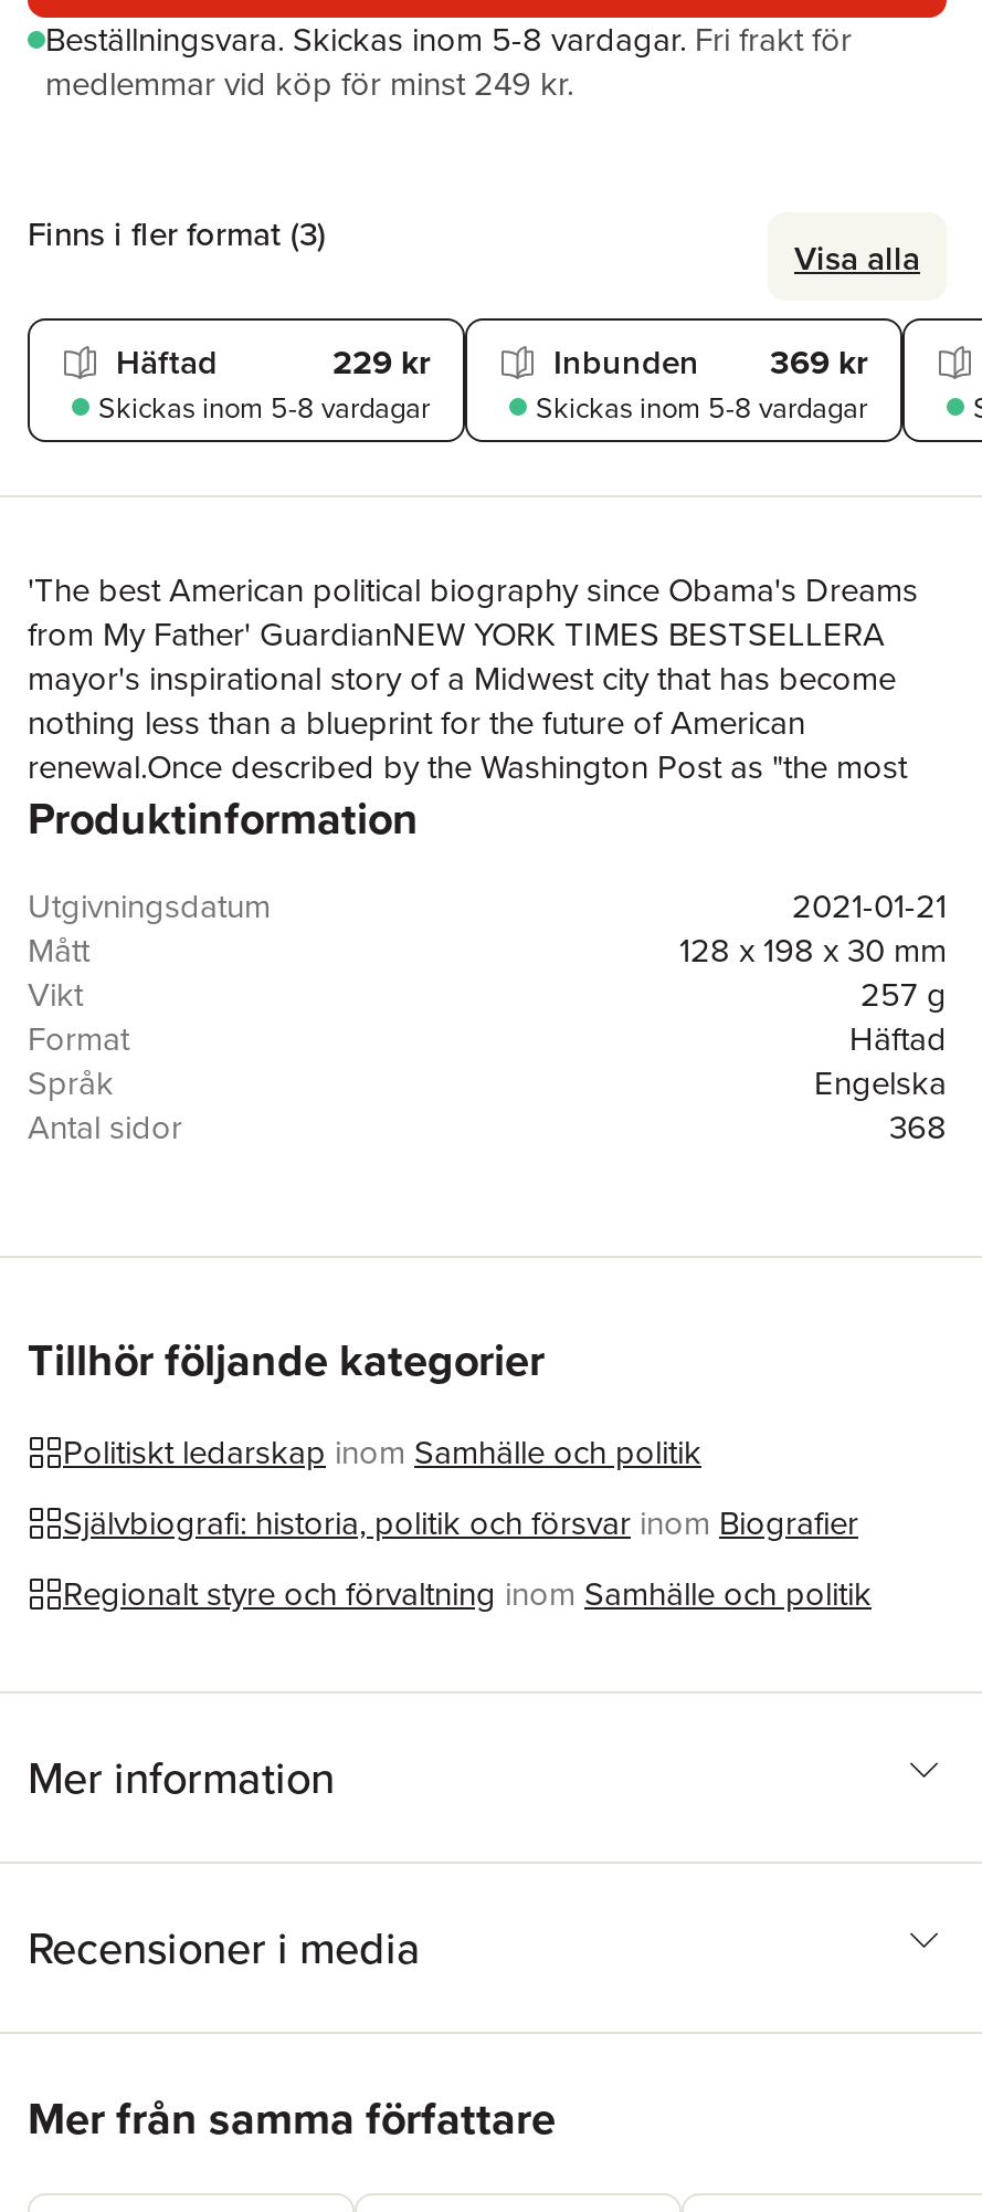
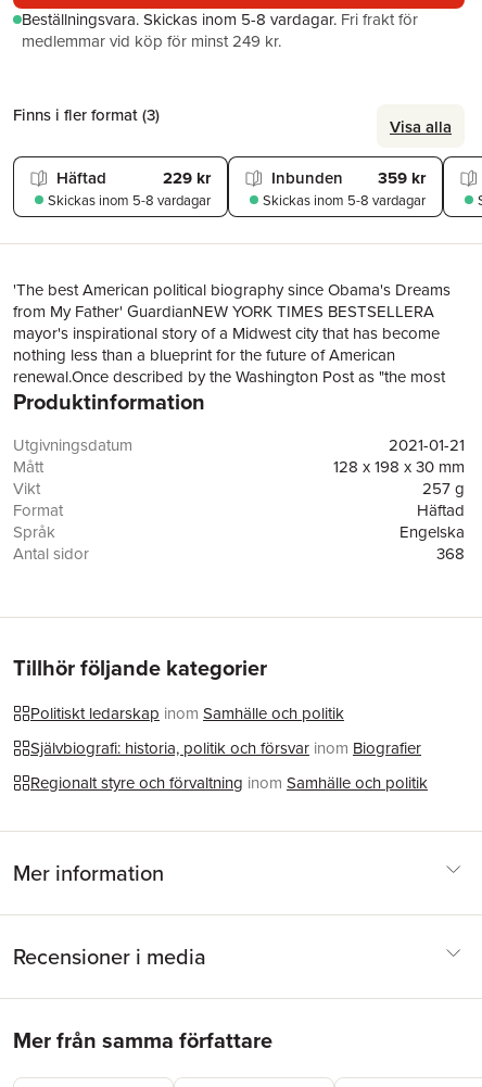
[553,338,867,387] Inbunden 369 kr -> [271,166,426,190] Inbunden 359 kr

